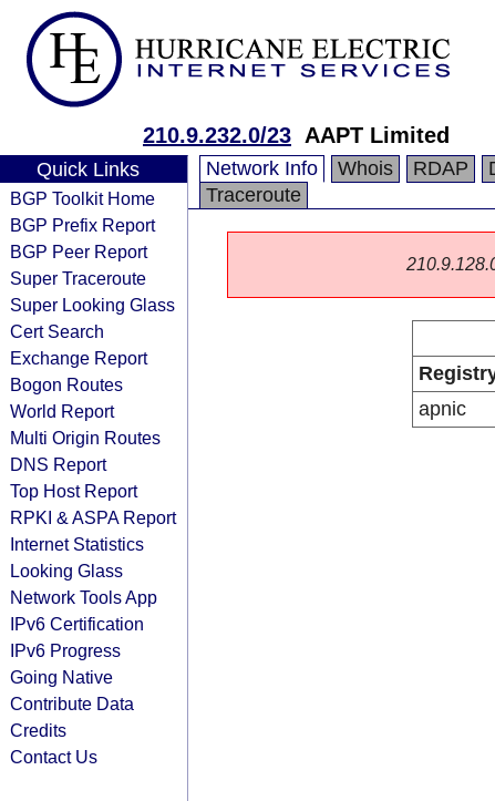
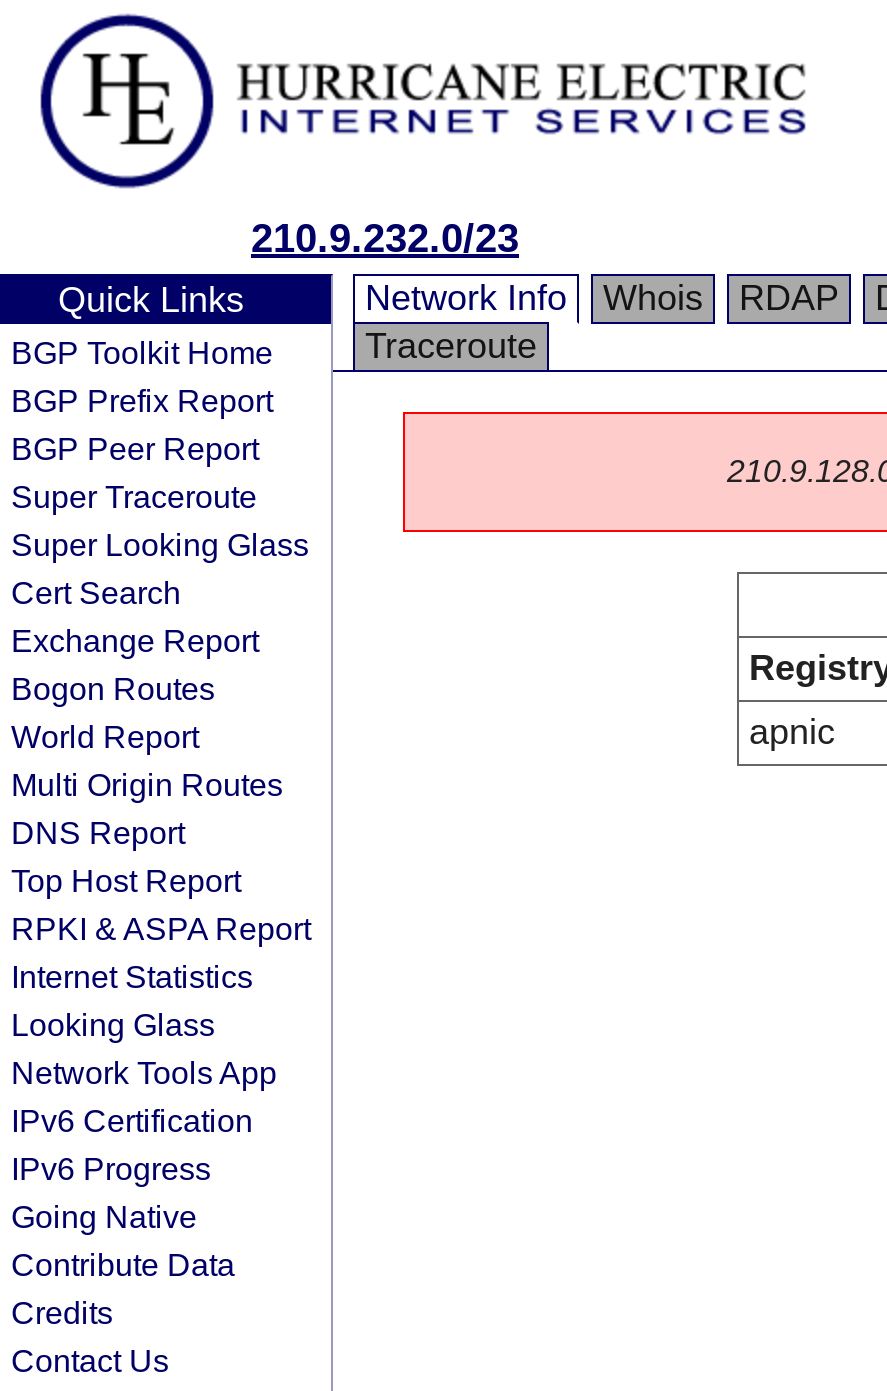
[143,123,450,147] 210.9.232.0/23 AAPT Limited -> [251,216,519,260] 210.9.232.0/23

